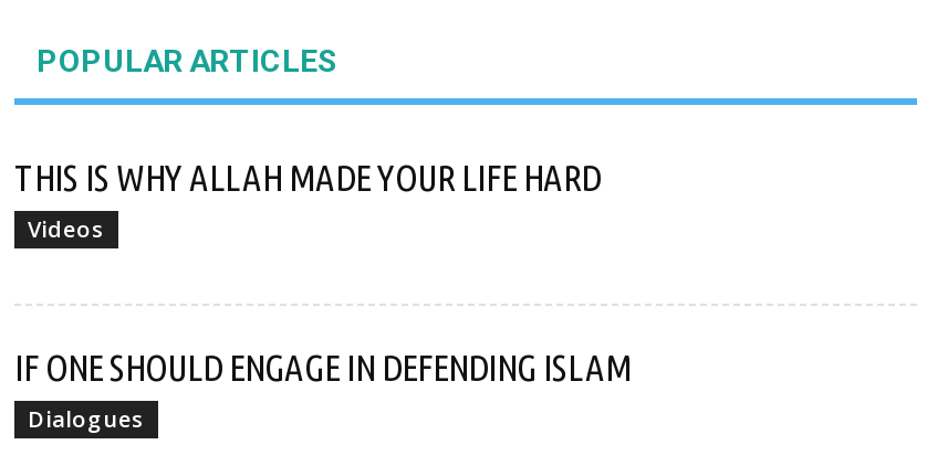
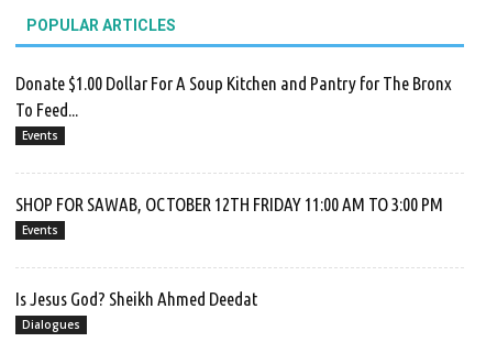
[14,155,632,386] THIS IS WHY ALLAH MADE YOUR LIFE HARD | Videos | IF ONE SHOULD ENGAGE IN DEFENDING ISLAM -> [15,72,452,308] Donate $1.00 Dollar For A Soup Kitchen and Pantry for The Bronx | To Feed... | Events | SHOP FOR SAWAB, OCTOBER 12TH FRIDAY 11:00 AM TO 3:00 PM | Events | Is Jesus God? Sheikh Ahmed Deedat

